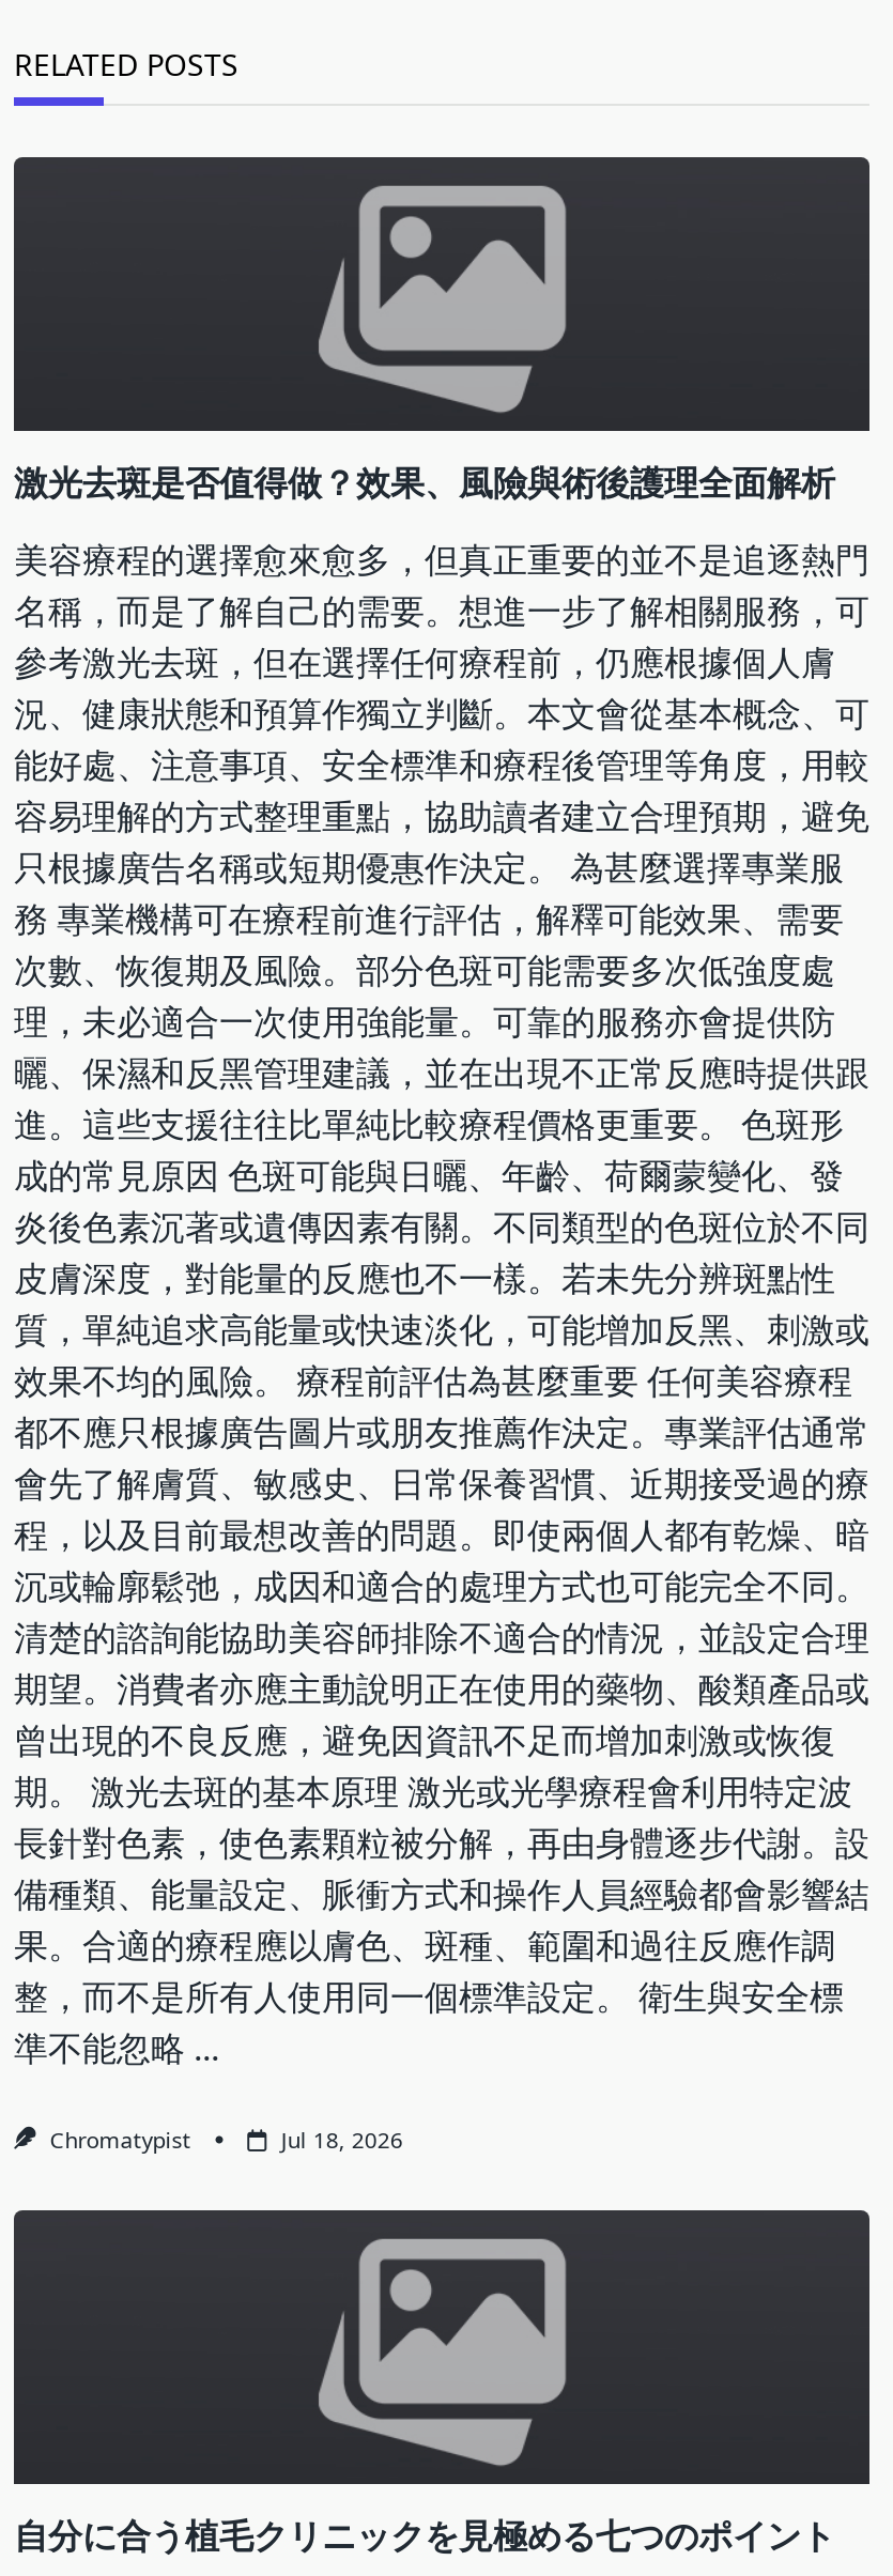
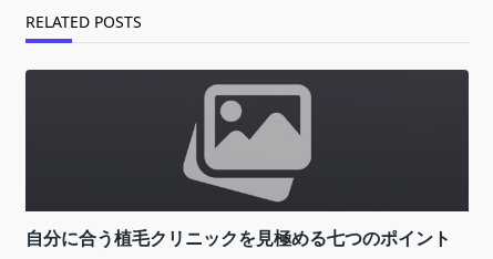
[14,459,869,2155] 激光去斑是否值得做？效果、風險與術後護理全面解析 | 美容療程的選擇愈來愈多，但真正重要的並不是追逐熱門 | 名稱，而是了解自己的需要。想進一步了解相關服務，可 | 參考激光去斑，但在選擇任何療程前，仍應根據個人膚 | 況、健康狀態和預算作獨立判斷。本文會從基本概念、可 | 能好處、注意事項、安全標準和療程後管理等角度，用較 | 容易理解的方式整理重點，協助讀者建立合理預期，避免 | 只根據廣告名稱或短期優惠作決定。 為甚麼選擇專業服 | 務 專業機構可在療程前進行評估，解釋可能效果、需要 | 次數、恢復期及風險。部分色斑可能需要多次低強度處 | 理，未必適合一次使用強能量。可靠的服務亦會提供防 | 曬、保濕和反黑管理建議，並在出現不正常反應時提供跟 | 進。這些支援往往比單純比較療程價格更重要。 色斑形 | 成的常見原因 色斑可能與日曬、年齡、荷爾蒙變化、發 | 炎後色素沉著或遺傳因素有關。不同類型的色斑位於不同 | 皮膚深度，對能量的反應也不一樣。若未先分辨斑點性 | 質，單純追求高能量或快速淡化，可能增加反黑、刺激或 | 效果不均的風險。 療程前評估為甚麼重要 任何美容療程 | 都不應只根據廣告圖片或朋友推薦作決定。專業評估通常 | 會先了解膚質、敏感史、日常保養習慣、近期接受過的療 | 程，以及目前最想改善的問題。即使兩個人都有乾燥、暗 | 沉或輪廓鬆弛，成因和適合的處理方式也可能完全不同。 | 清楚的諮詢能協助美容師排除不適合的情況，並設定合理 | 期望。消費者亦應主動說明正在使用的藥物、酸類產品或 | 曾出現的不良反應，避免因資訊不足而增加刺激或恢復 | 期。 激光去斑的基本原理 激光或光學療程會利用特定波 | 長針對色素，使色素顆粒被分解，再由身體逐步代謝。設 | 備種類、能量設定、脈衝方式和操作人員經驗都會影響結 | 果。合適的療程應以膚色、斑種、範圍和過往反應作調 | 整，而不是所有人使用同一個標準設定。 衛生與安全標 | 準不能忽略 ... | Chromatypist | Jul 18, 2026 -> none

